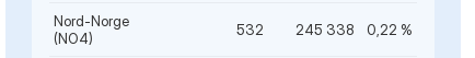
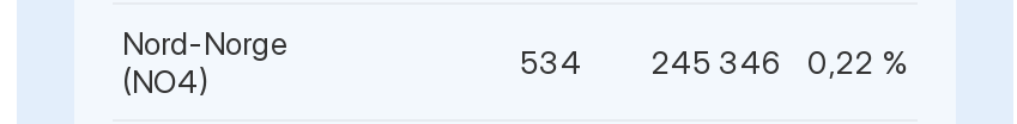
[236,21,264,38] 532 -> [520,42,582,81] 534
[296,21,355,38] 245 338 -> [652,42,781,81] 245 346

